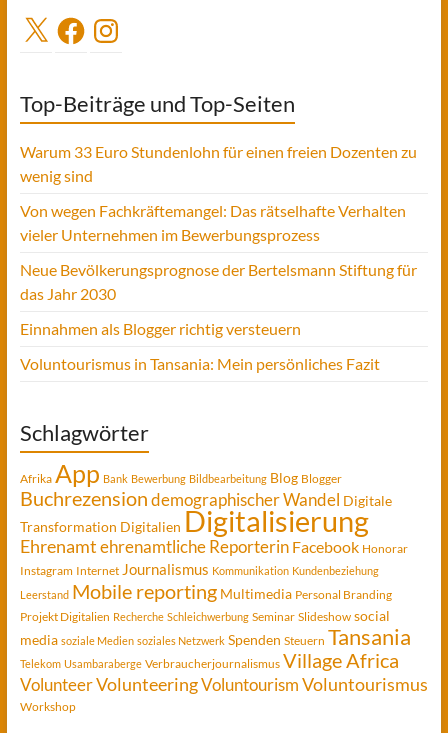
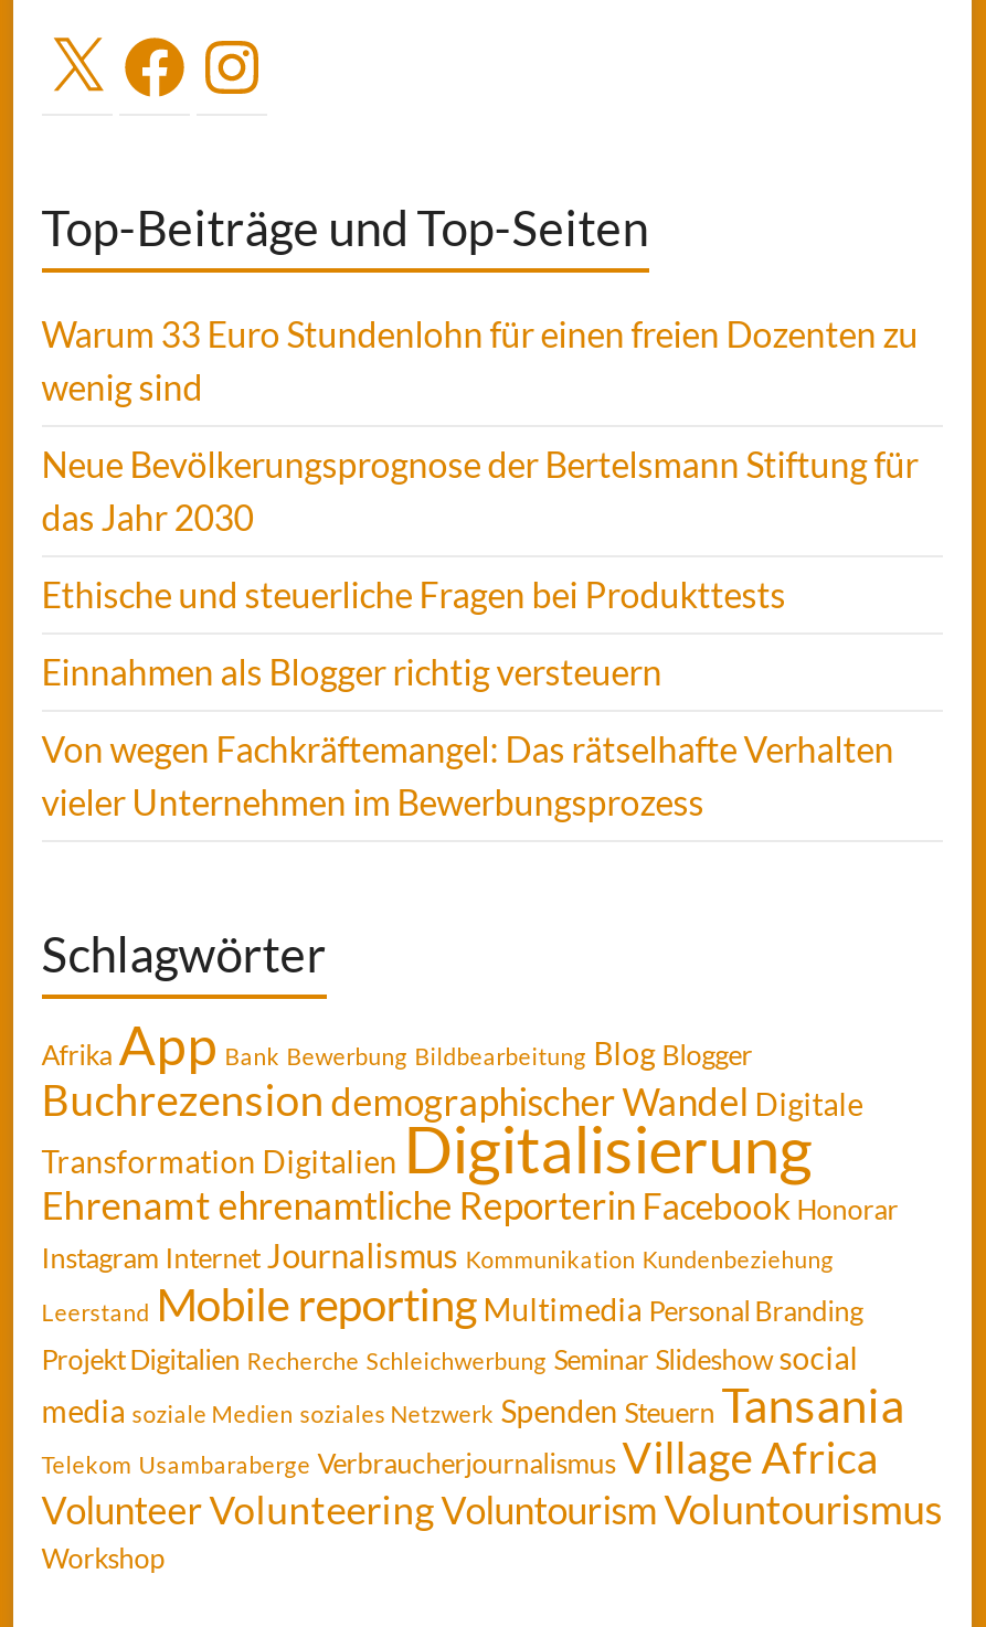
none -> [42,572,786,614] Ethische und steuerliche Fragen bei Produkttests
moved [20,201,406,244] -> [42,727,894,822]: Von wegen Fachkräftemangel: Das rätselhafte Verhalten | vieler Unternehmen im Bewerbungsprozess
moved [20,260,417,338] -> [42,442,918,691]: Neue Bevölkerungsprognose der Bertelsmann Stiftung für | das Jahr 2030 | Einnahmen als Blogger richtig versteuern
[20,354,380,373] Voluntourismus in Tansania: Mein persönliches Fazit -> none

